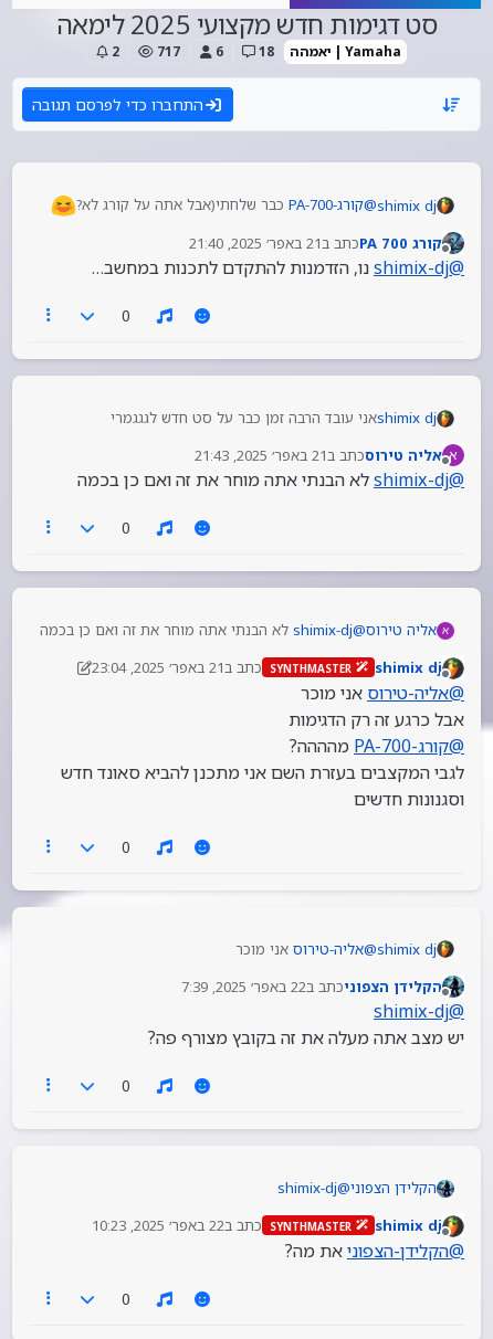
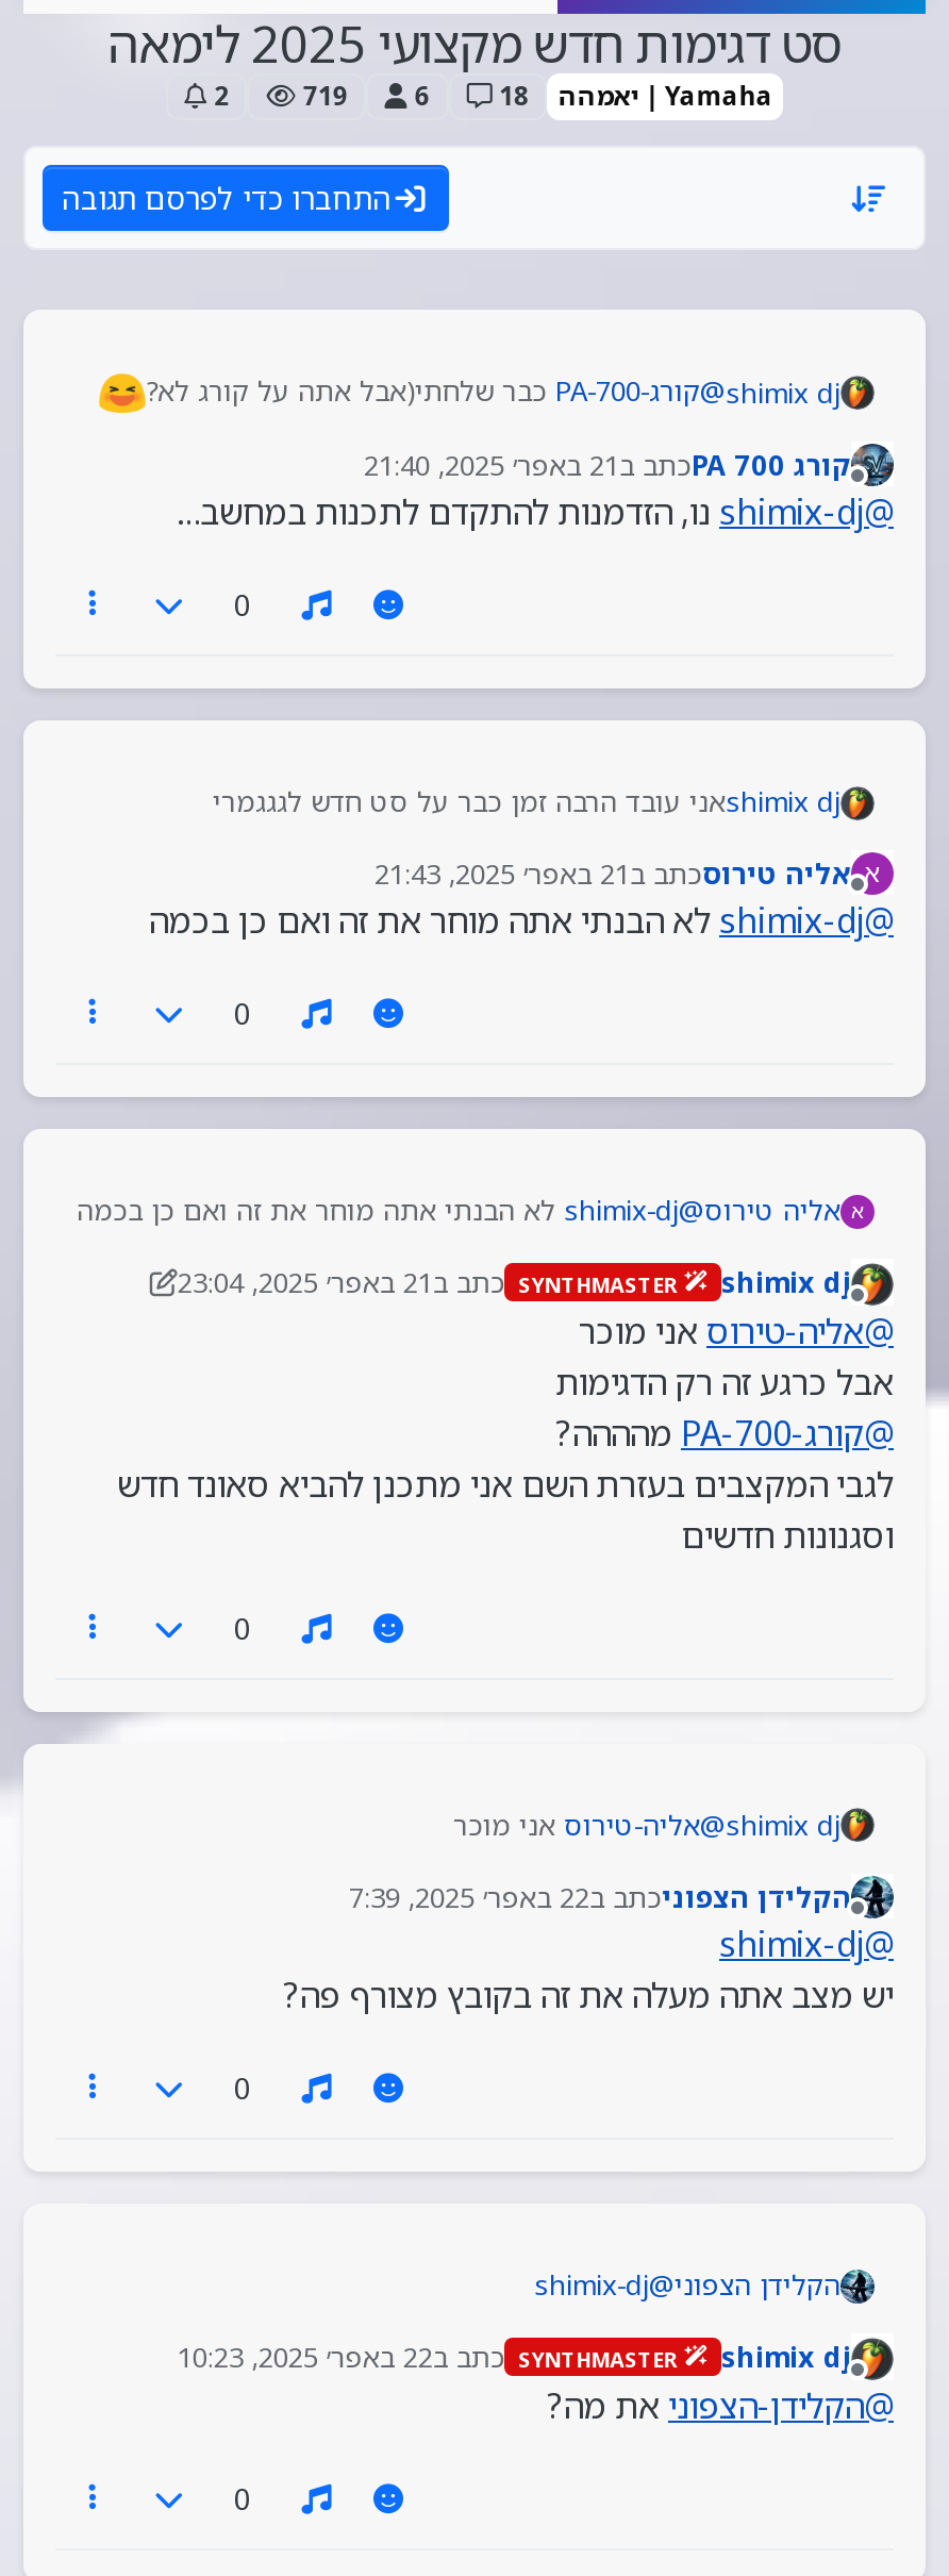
[157,42,275,61] 717 6 18 -> [303,78,529,114] 719 6 18

